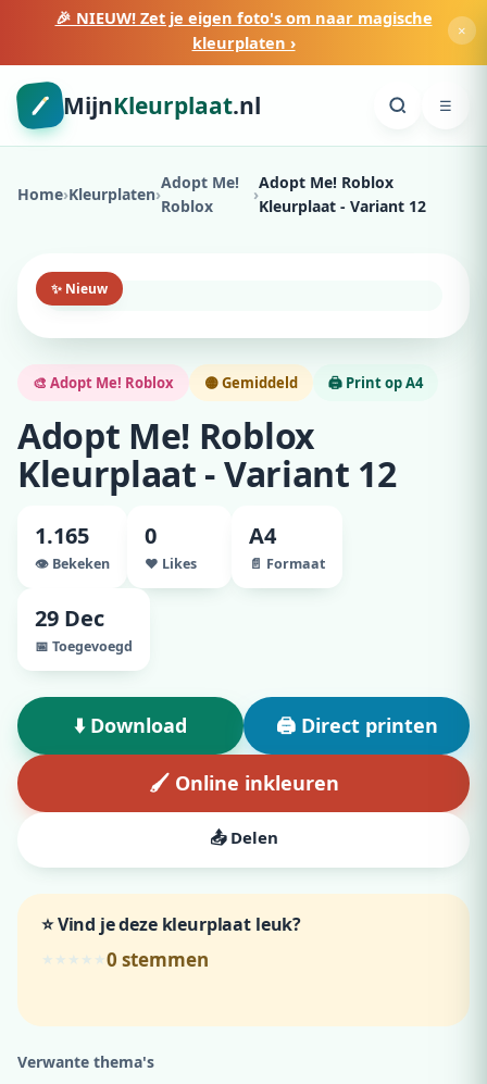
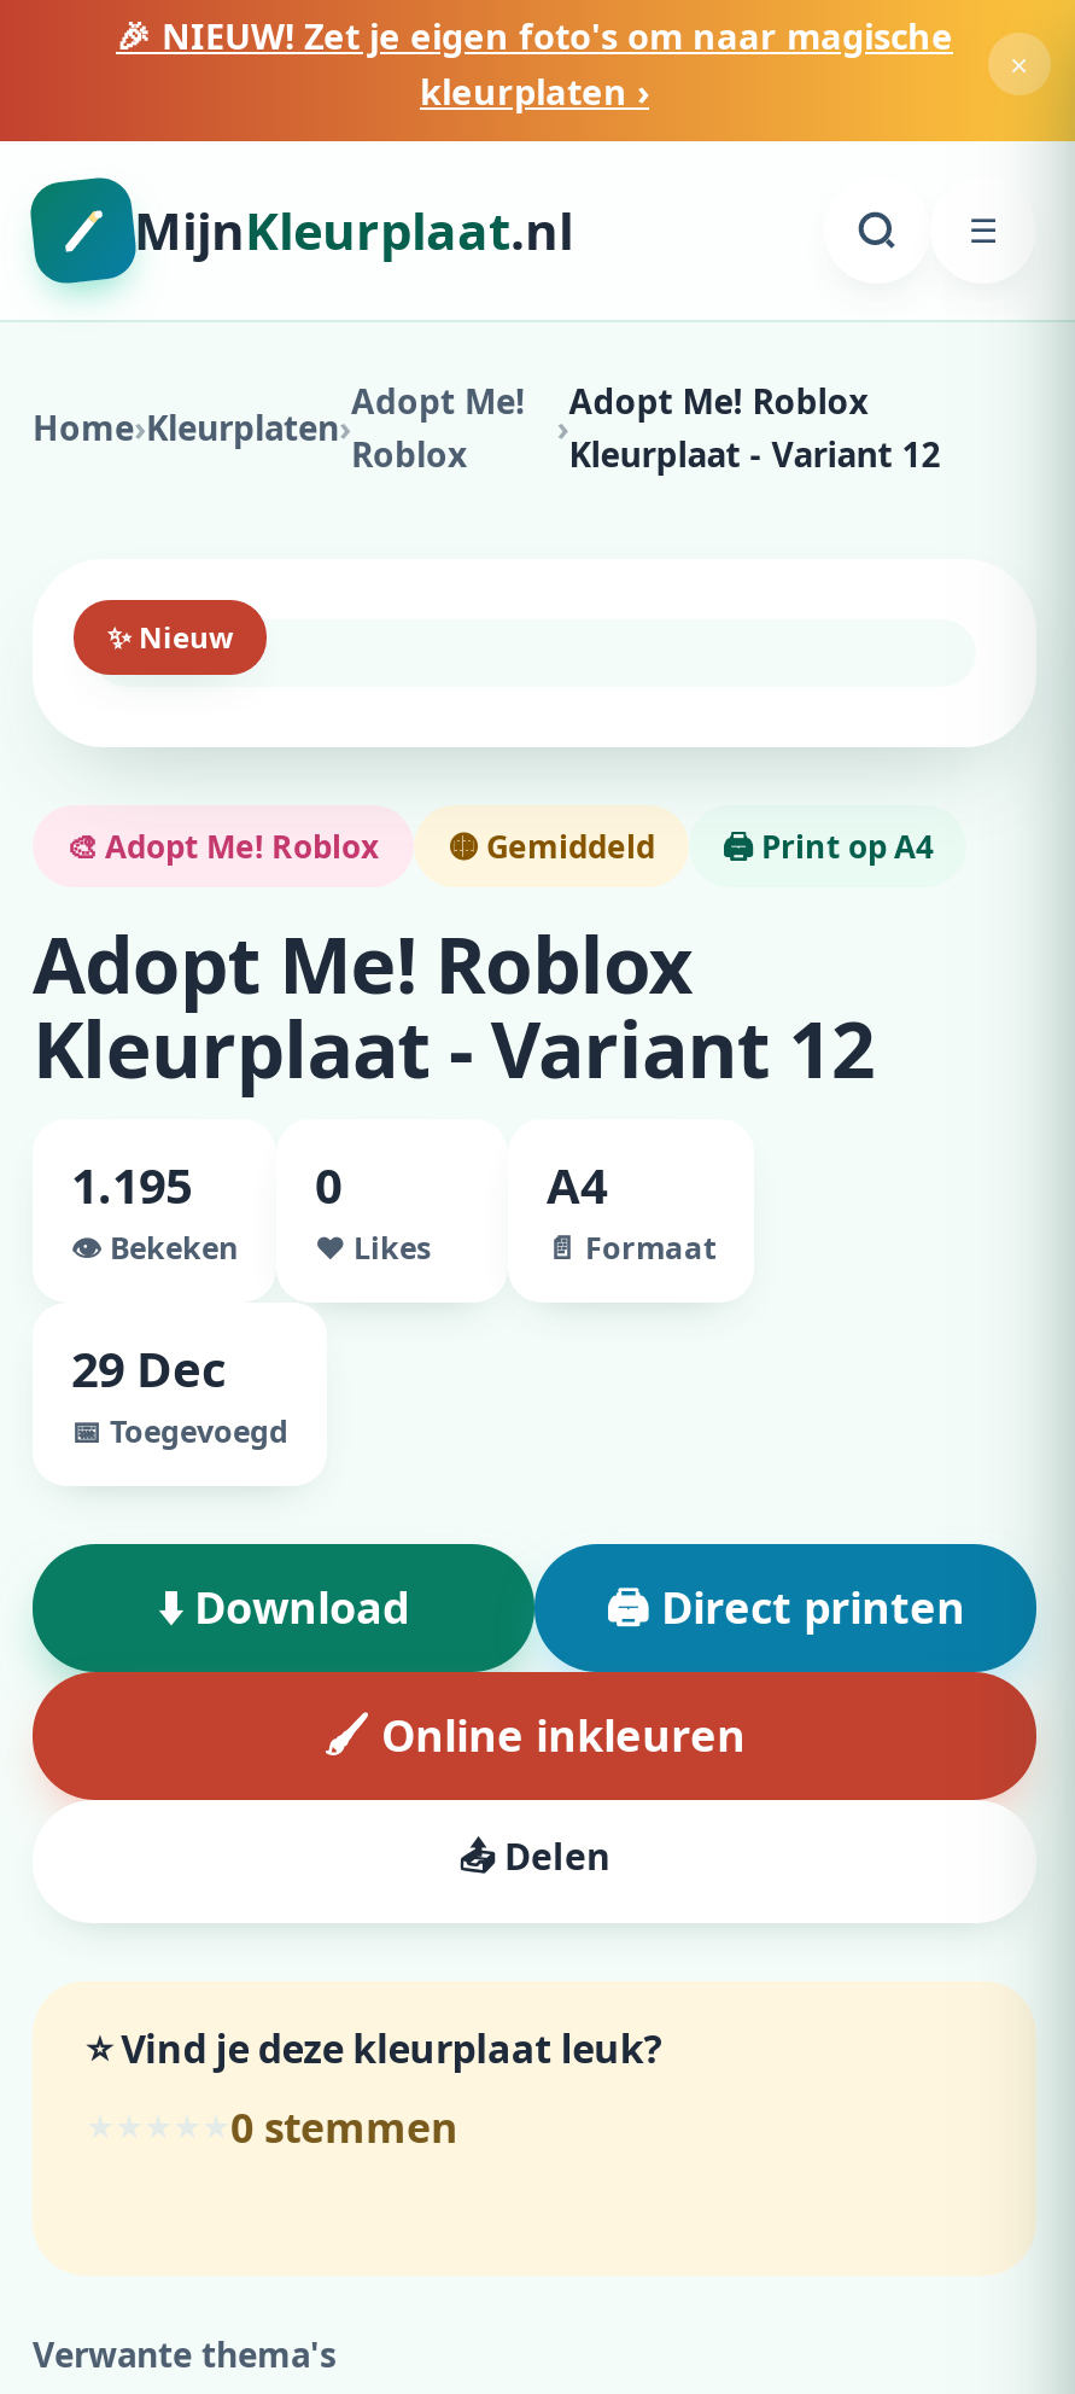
[35,521,157,550] 1.165 0 -> [71,1153,341,1218] 1.195 0

